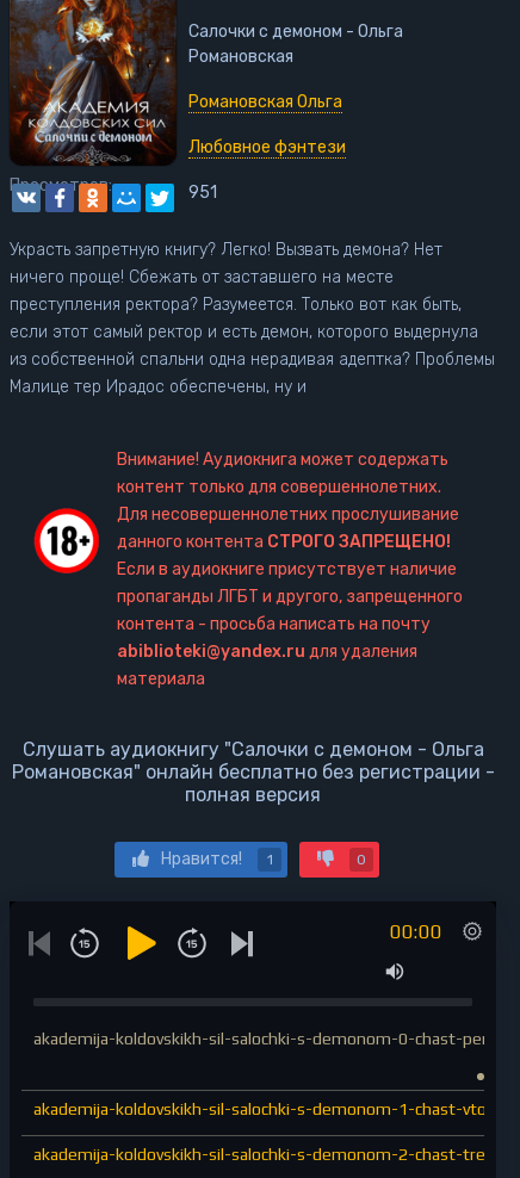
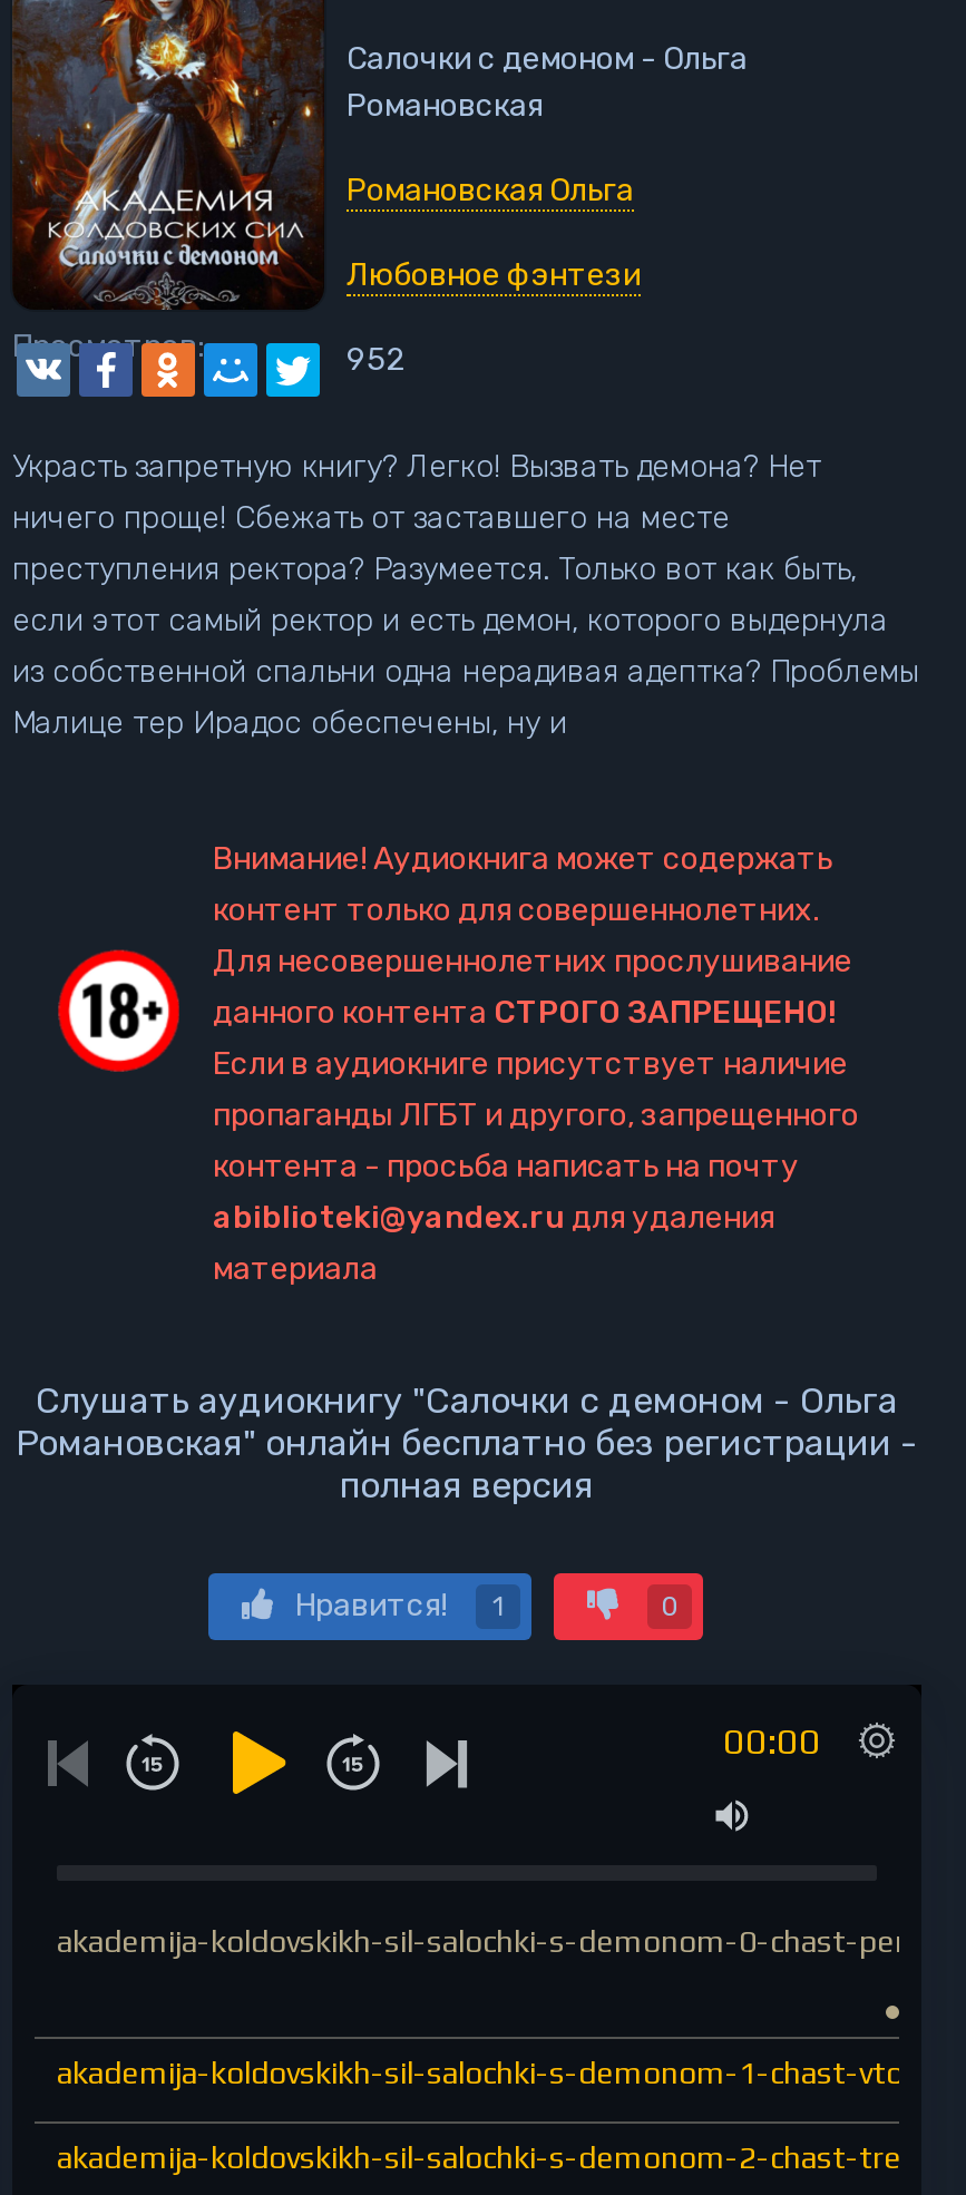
[188,182,217,203] 951 -> [347,341,407,379] 952

